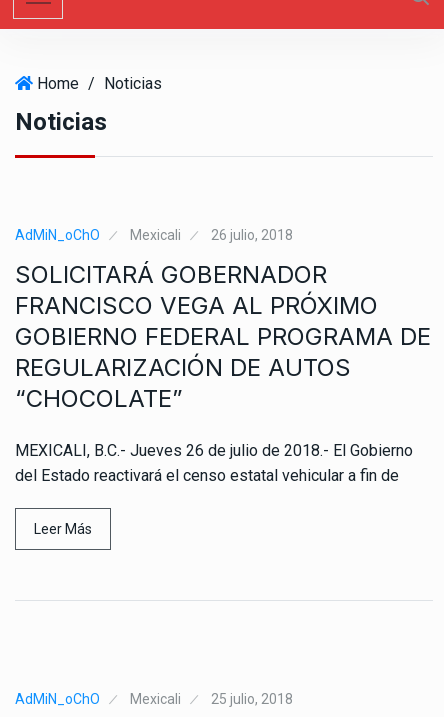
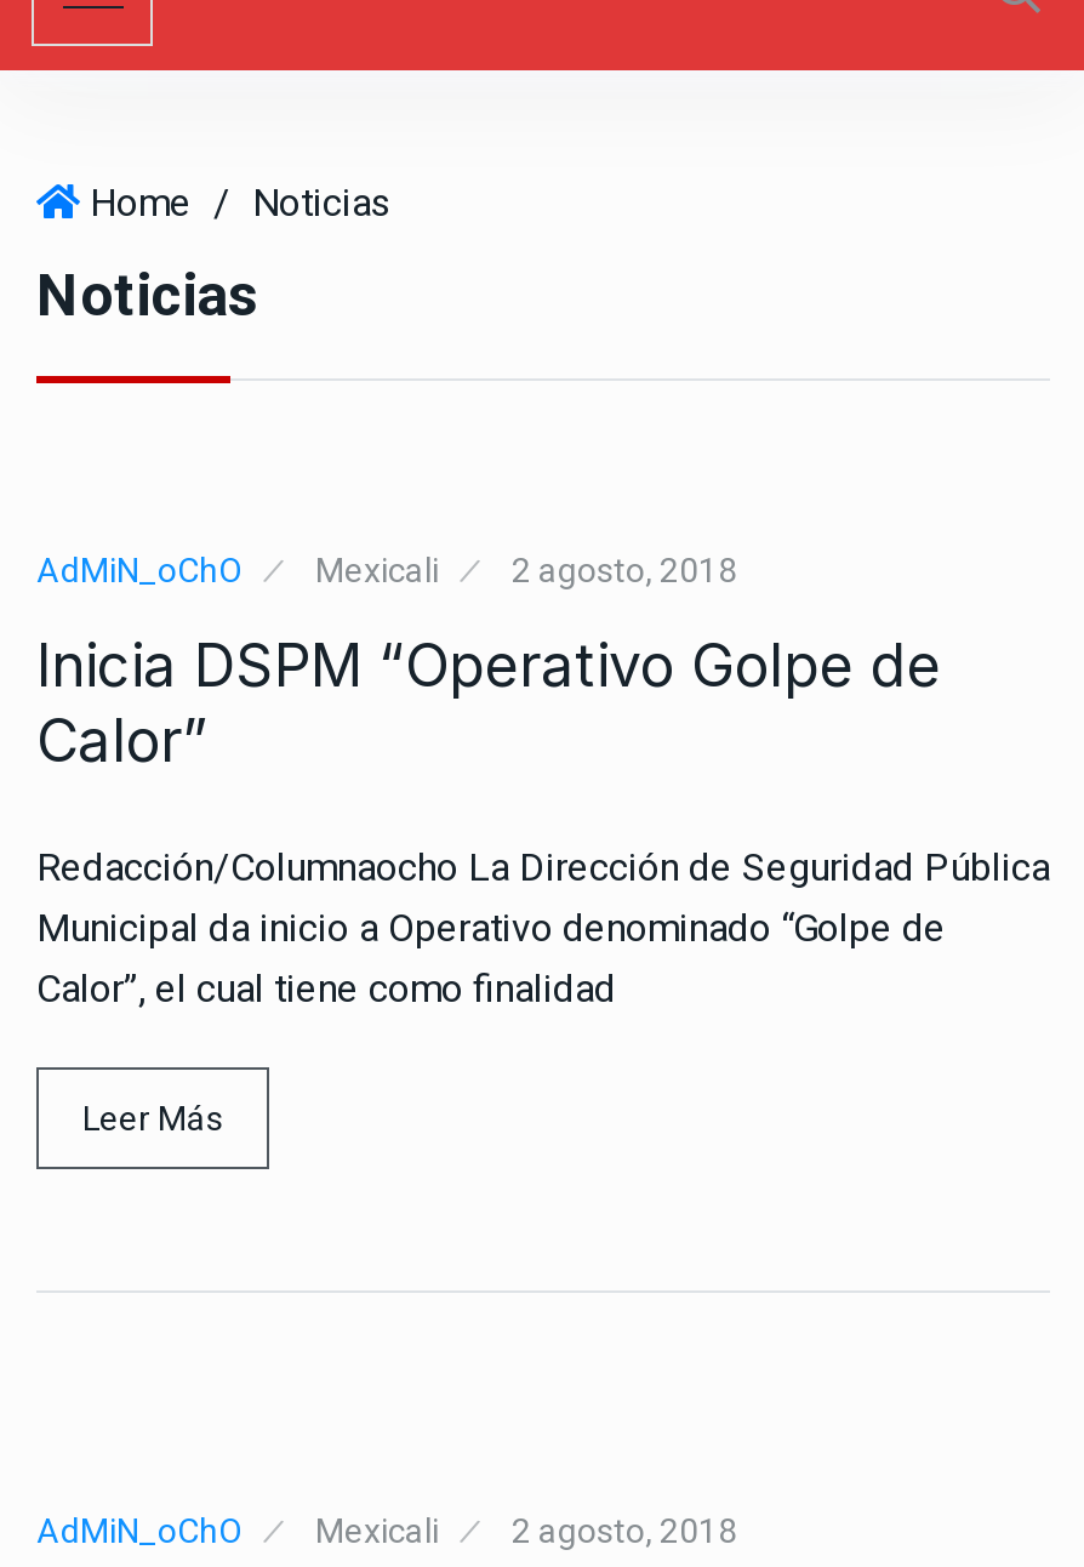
[15,227,293,243] AdMiN_oChO Mexicali 26 julio, 2018 -> [36,551,737,590] AdMiN_oChO Mexicali 2 agosto, 2018
[15,260,431,413] SOLICITARÁ GOBERNADOR | FRANCISCO VEGA AL PRÓXIMO | GOBIERNO FEDERAL PROGRAMA DE | REGULARIZACIÓN DE AUTOS | “CHOCOLATE” -> [36,631,941,776] Inicia DSPM “Operativo Golpe de | Calor”
[15,441,413,485] MEXICALI, B.C.- Jueves 26 de julio de 2018.- El Gobierno | del Estado reactivará el censo estatal vehicular a fin de -> [36,844,1050,1012] Redacción/Columnaocho La Dirección de Seguridad Pública | Municipal da inicio a Operativo denominado “Golpe de | Calor”, el cual tiene como finalidad
[15,691,293,707] AdMiN_oChO Mexicali 25 julio, 2018 -> [36,1511,737,1550] AdMiN_oChO Mexicali 2 agosto, 2018

